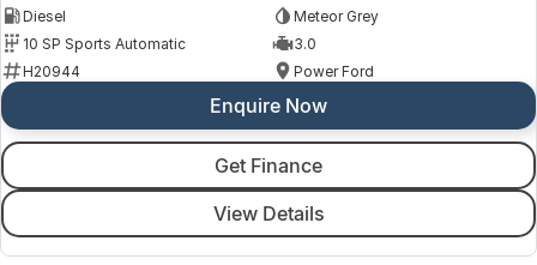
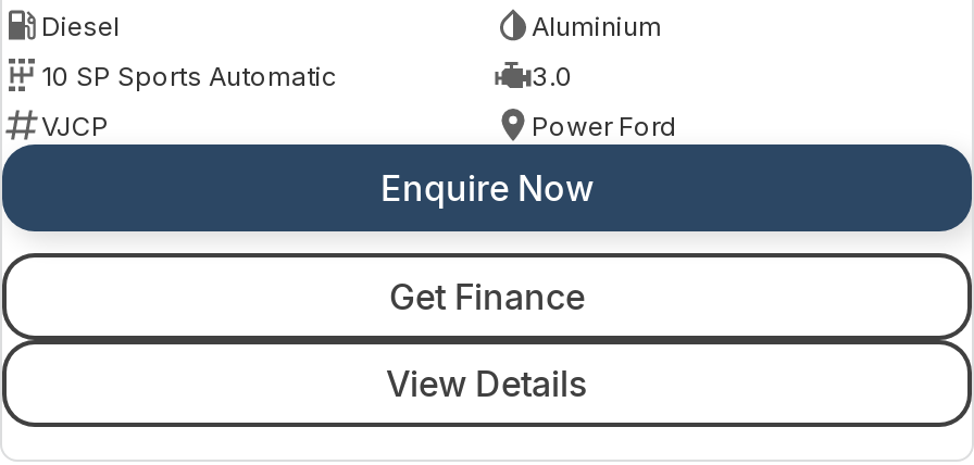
[293,7,378,25] Meteor Grey -> [532,10,662,42] Aluminium
[23,62,80,80] H20944 -> [41,110,109,142] VJCP

